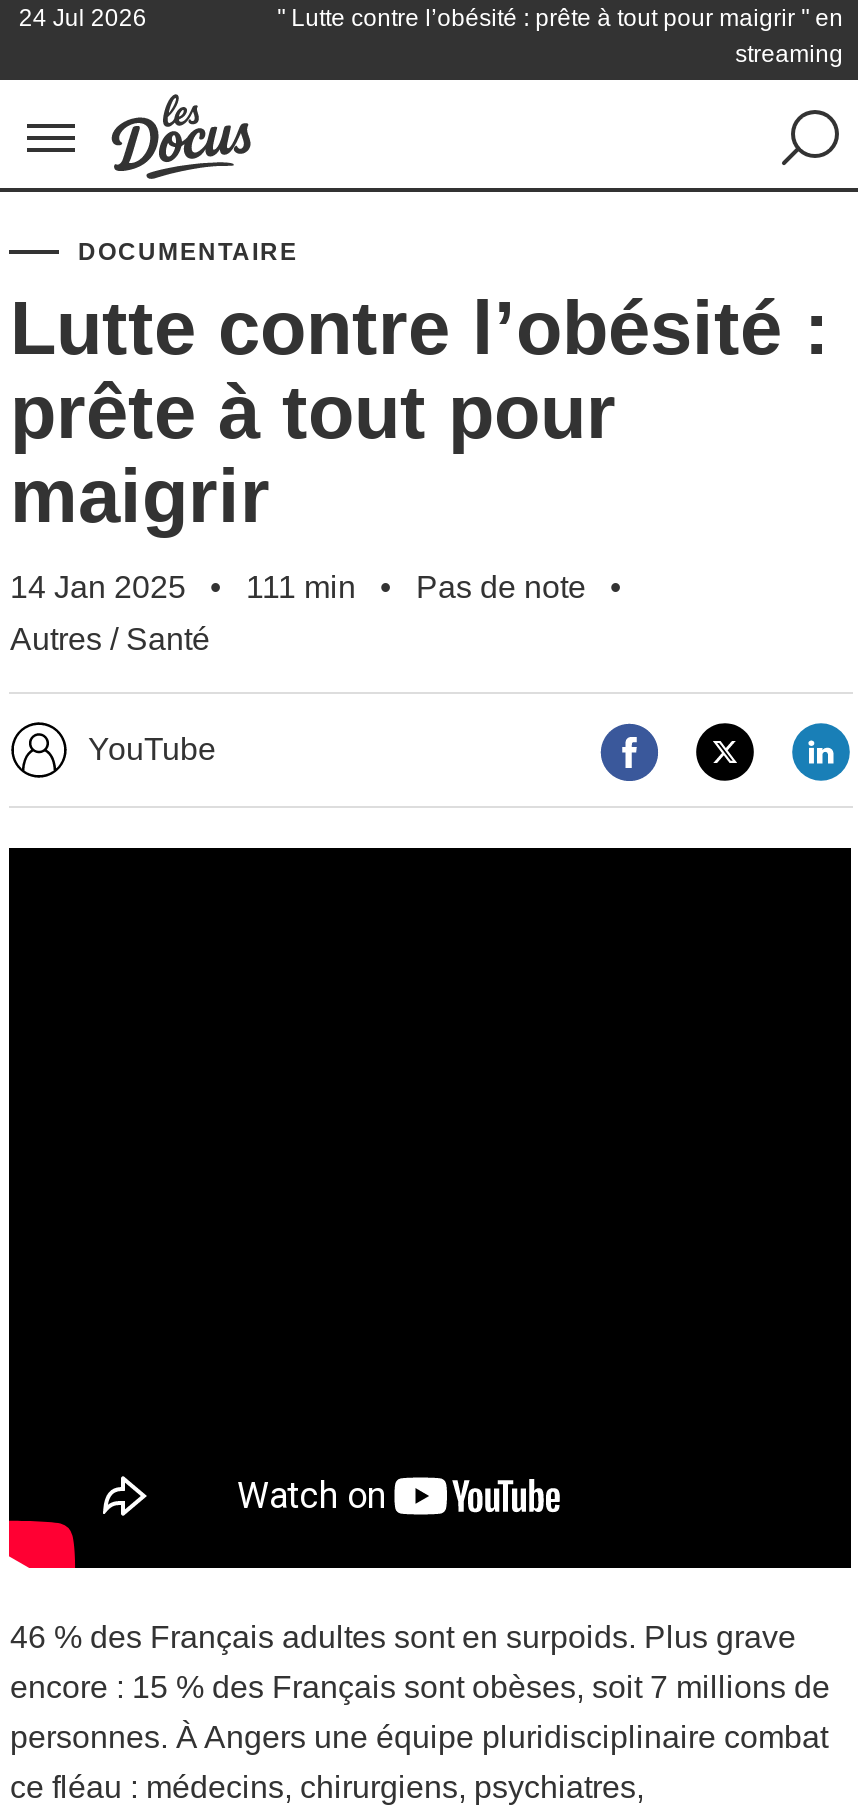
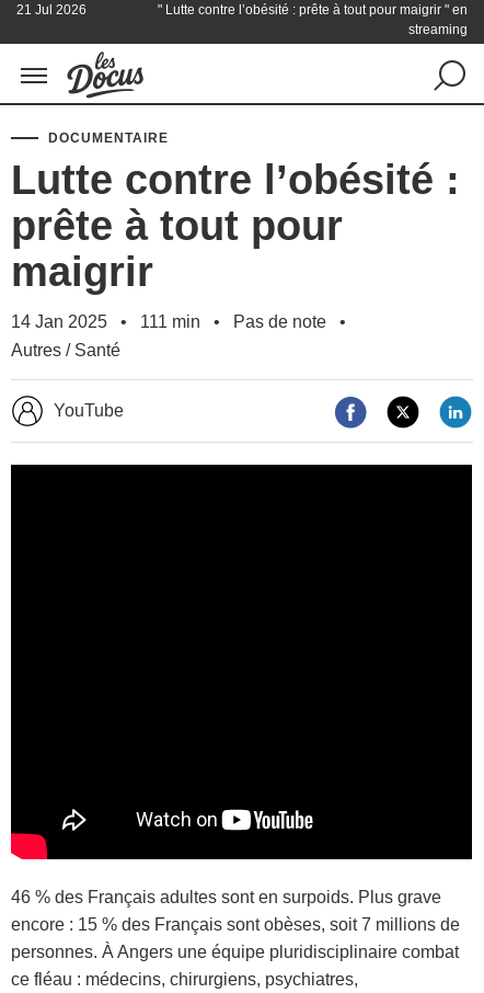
[19,4,147,32] 24 Jul 2026 -> [16,2,86,18] 21 Jul 2026

